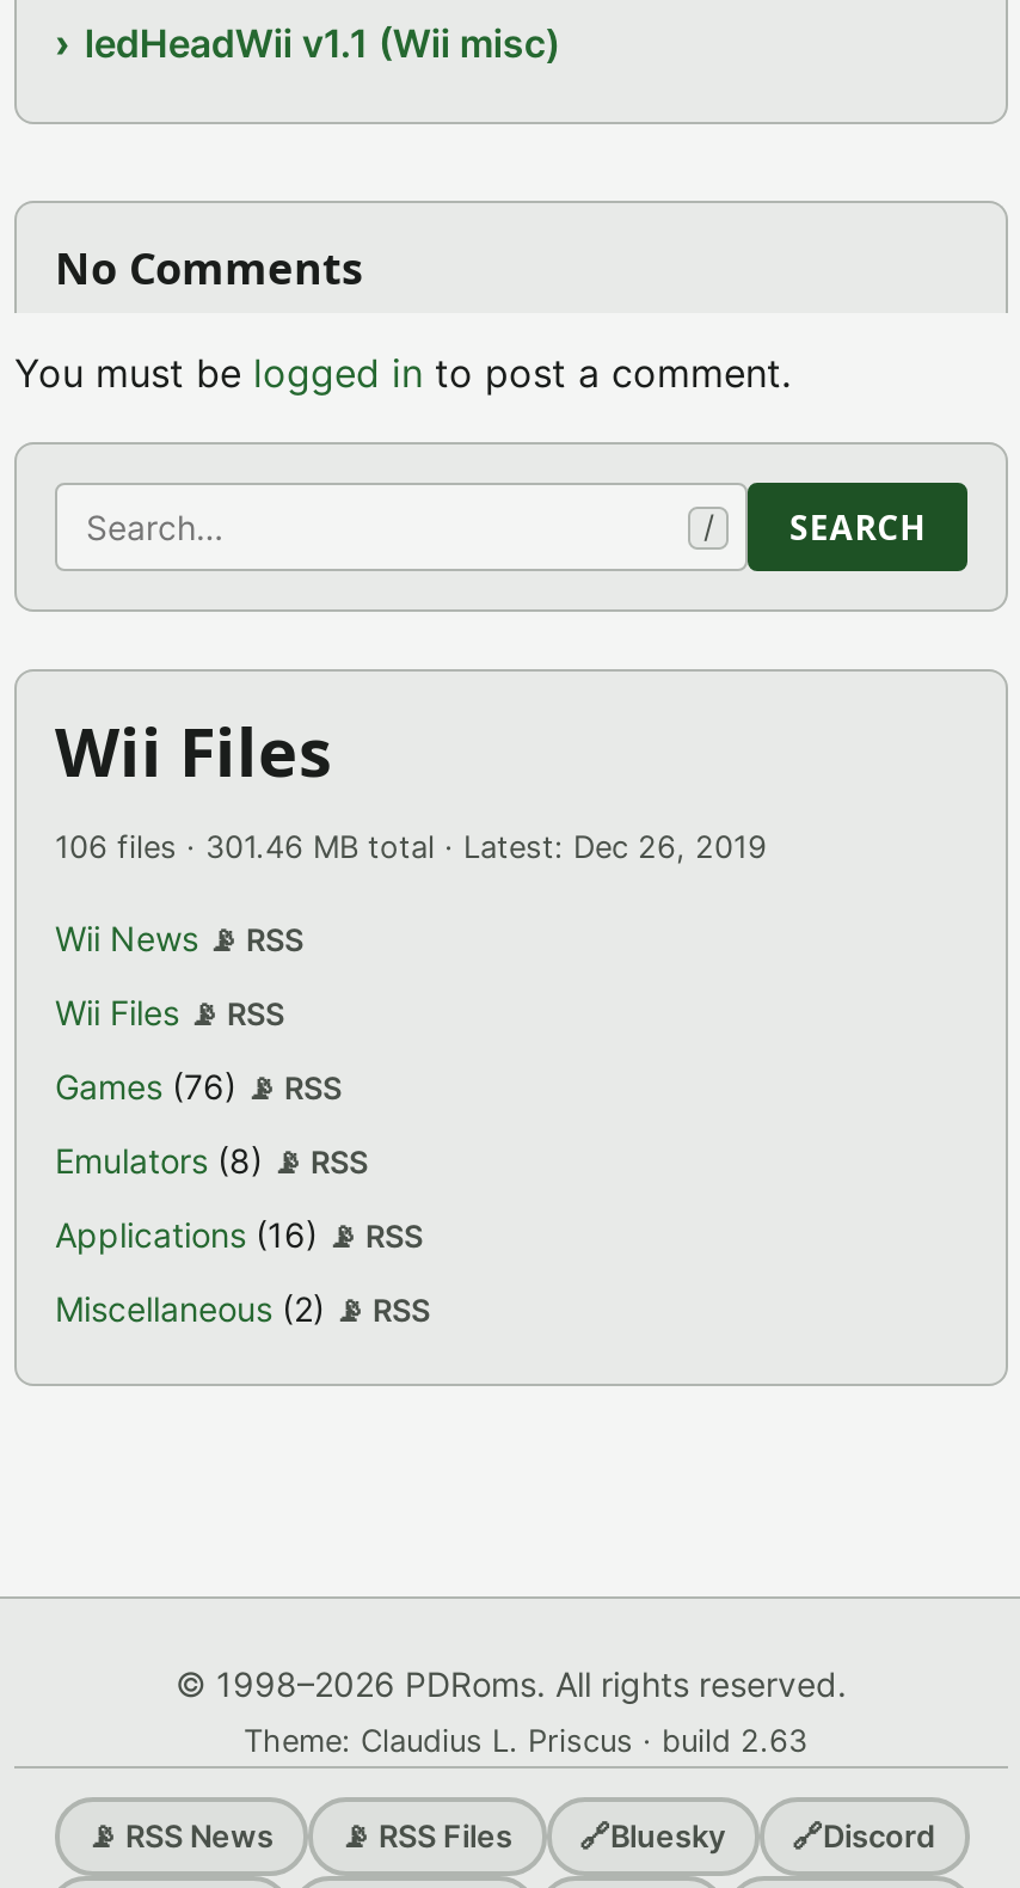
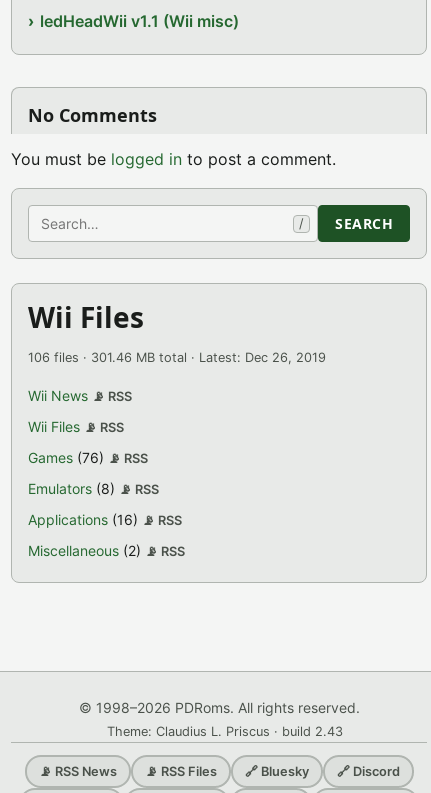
[244,1723,807,1759] Theme: Claudius L. Priscus · build 2.63 -> [107,724,343,739] Theme: Claudius L. Priscus · build 2.43

